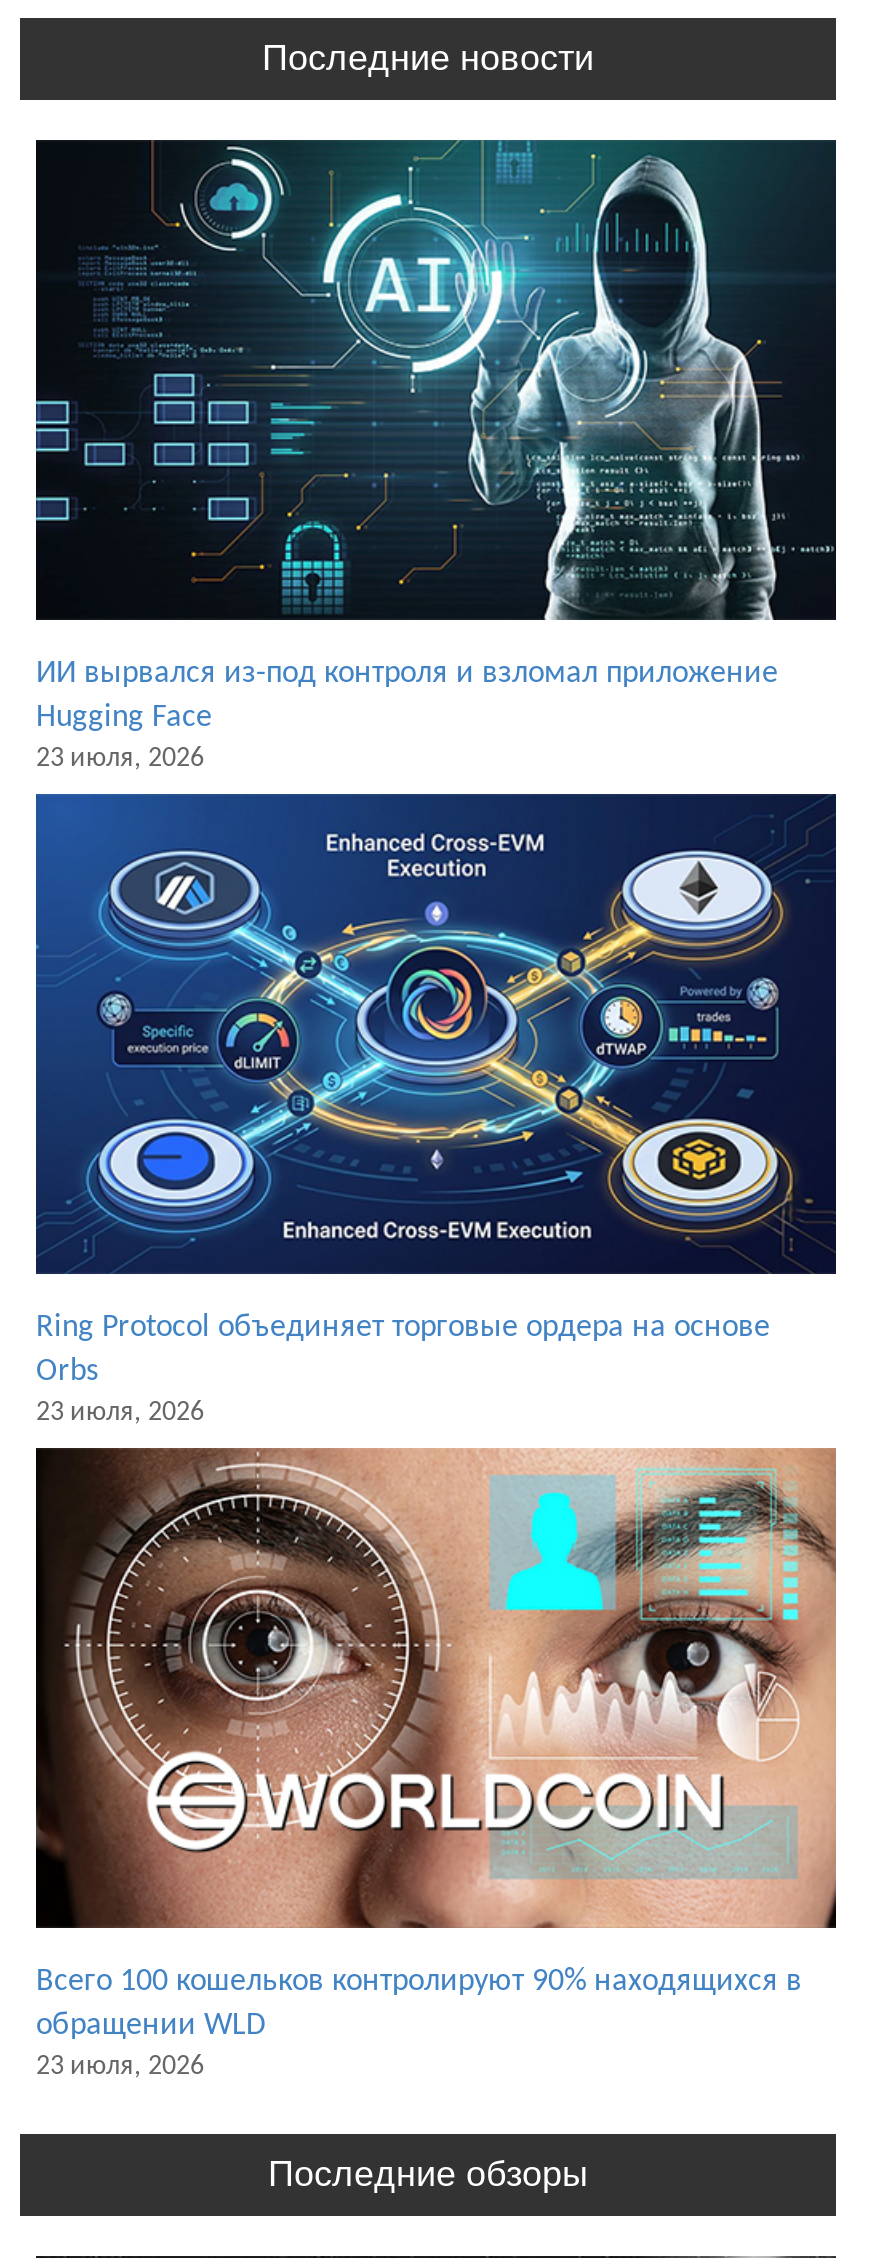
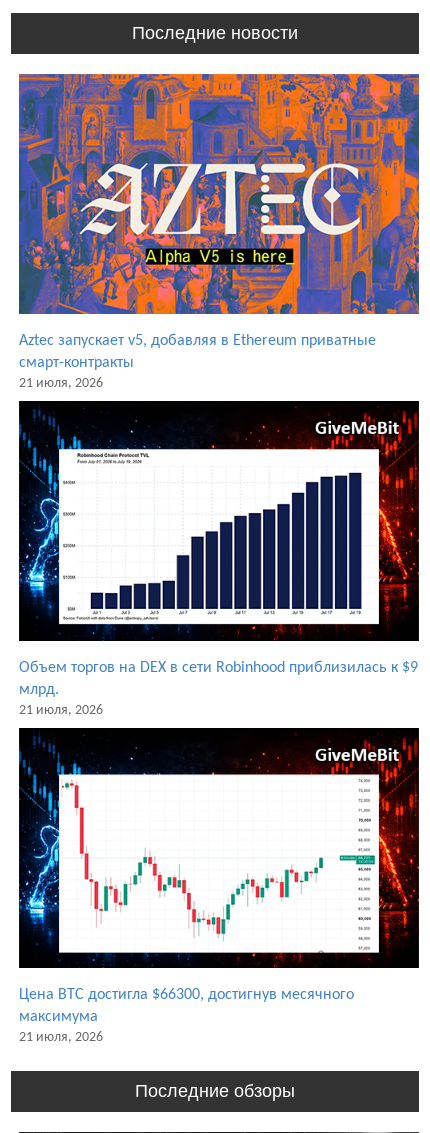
[34,138,838,773] [image] | ИИ вырвался из-под контроля и взломал приложение | Hugging Face | 23 июля, 2026 -> [18,73,420,391] [image] | Aztec запускает v5, добавляя в Ethereum приватные | смарт-контракты | 21 июля, 2026
[34,792,838,1427] [image] | Ring Protocol объединяет торговые ордера на основе | Orbs | 23 июля, 2026 -> [18,400,420,718] [image] | Объем торгов на DEX в сети Robinhood приблизилась к $9 | млрд. | 21 июля, 2026
[34,1446,838,2081] [image] | Всего 100 кошельков контролируют 90% находящихся в | обращении WLD | 23 июля, 2026 -> [18,727,420,1045] [image] | Цена BTC достигла $66300, достигнув месячного | максимума | 21 июля, 2026

